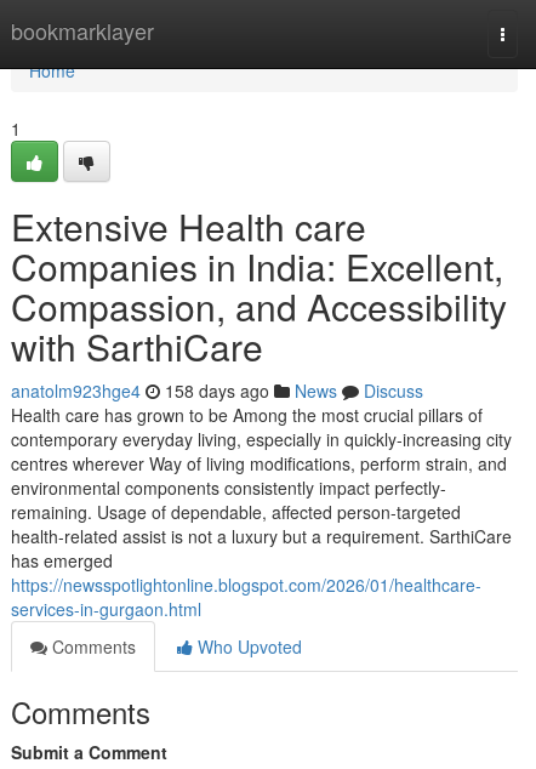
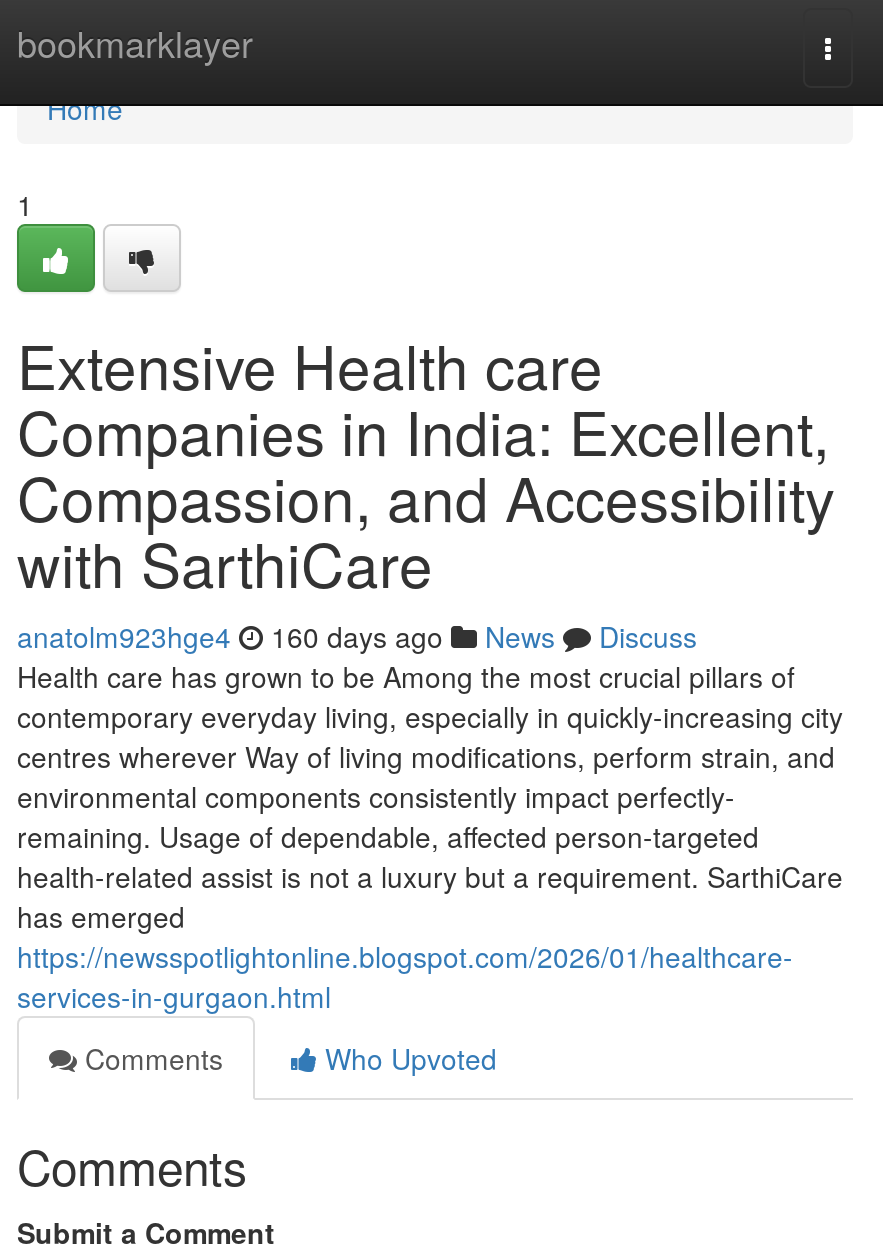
[11,378,423,403] anatolm923hge4 158 days ago News Discuss -> [17,616,697,656] anatolm923hge4 160 days ago News Discuss

